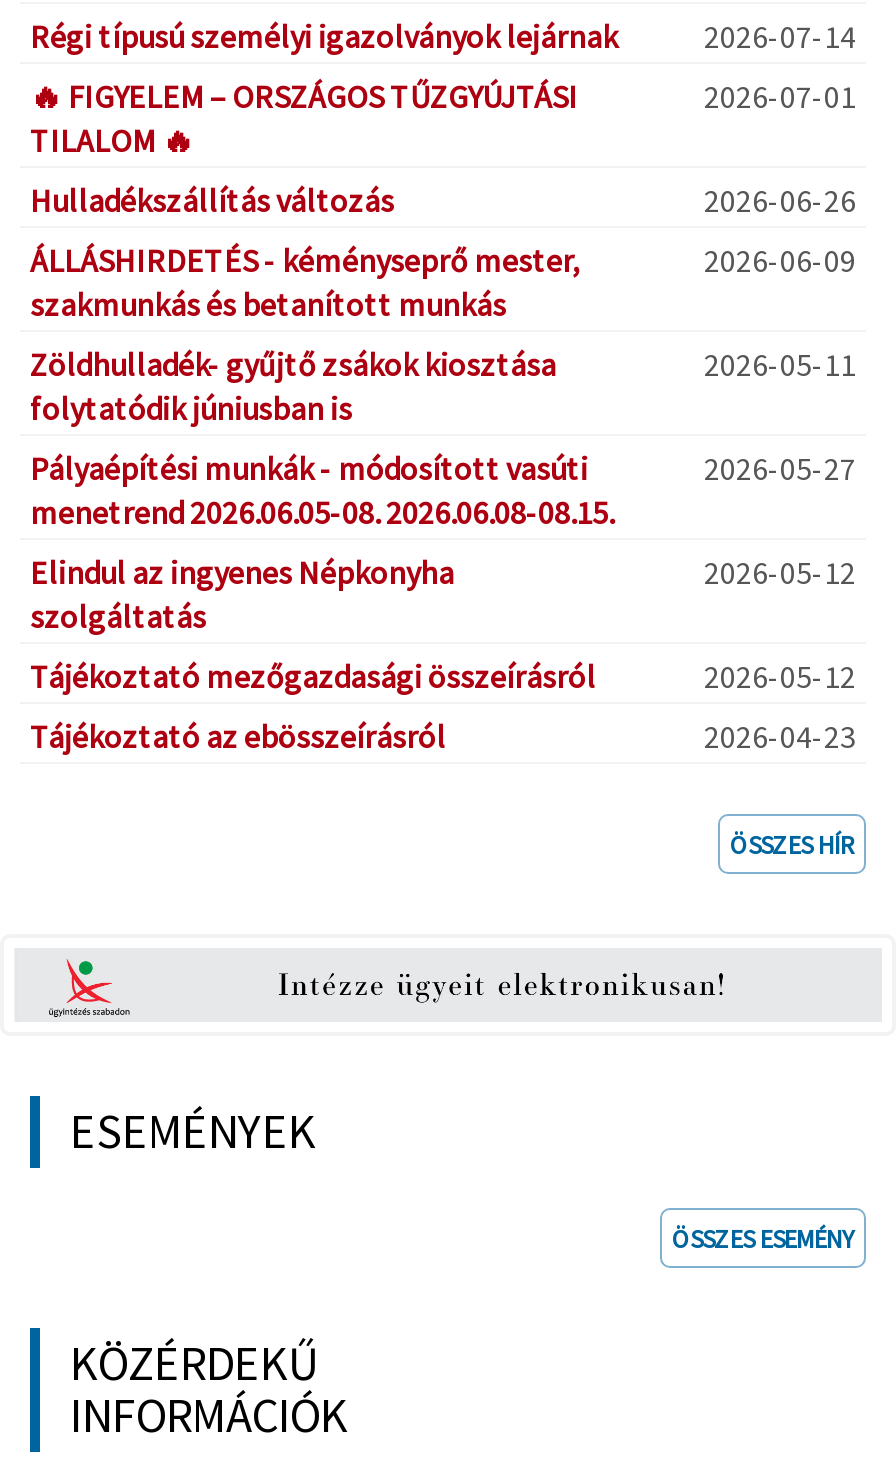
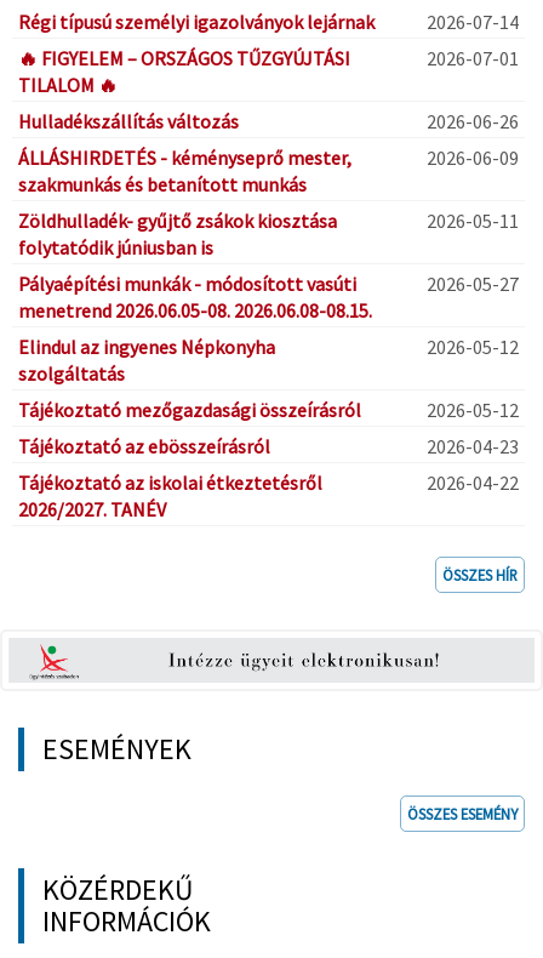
none -> [18,470,322,521] Tájékoztató az iskolai étkeztetésről | 2026/2027. TANÉV
none -> [427,470,519,494] 2026-04-22

